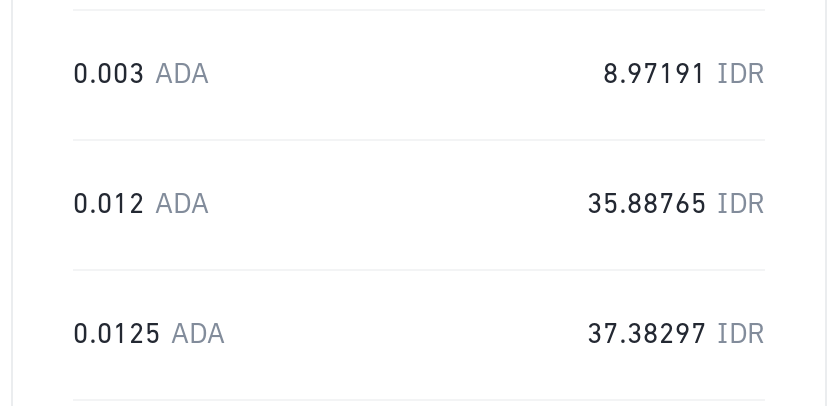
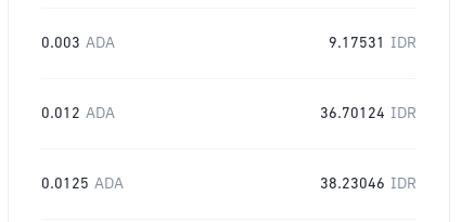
[603,61,765,89] 8.97191 IDR -> [329,36,417,51] 9.17531 IDR
[587,191,765,219] 35.88765 IDR -> [320,106,417,121] 36.70124 IDR
[587,321,765,349] 37.38297 IDR -> [320,177,417,192] 38.23046 IDR

